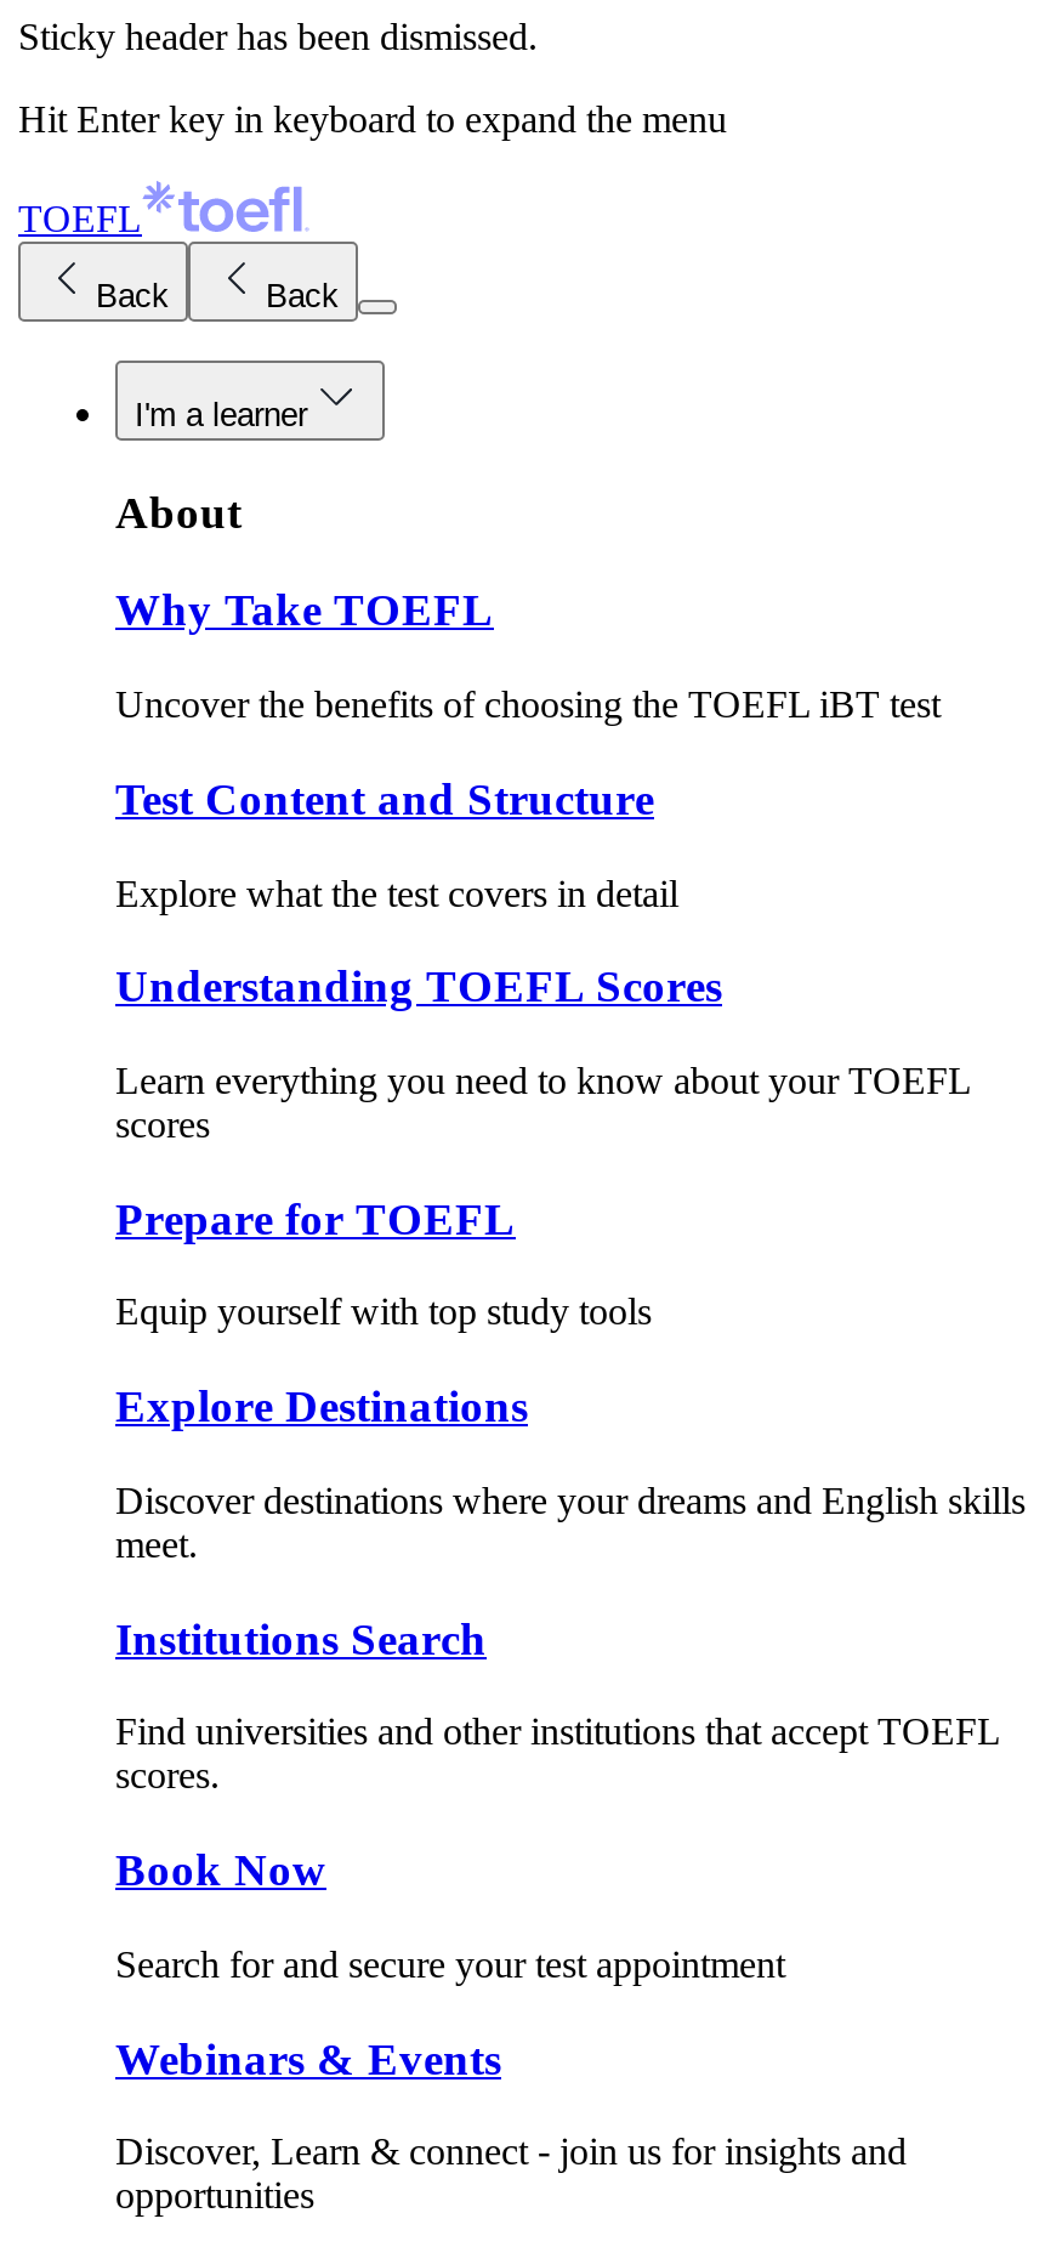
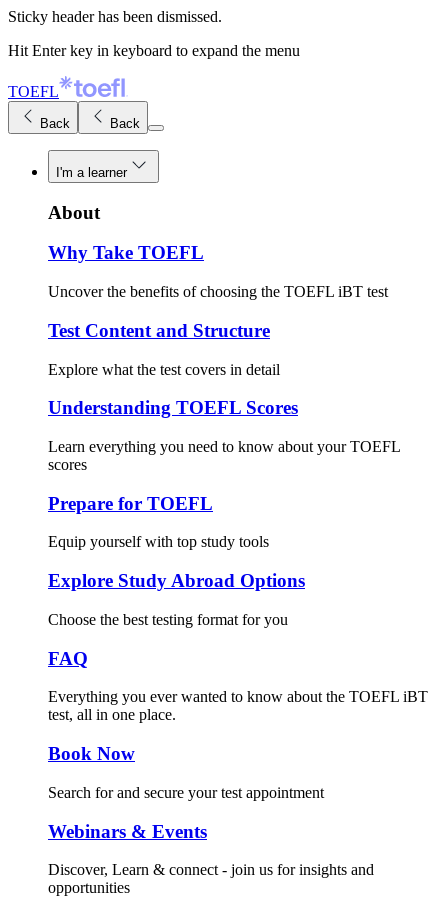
[115,1381,528,1432] Explore Destinations -> [48,570,305,591] Explore Study Abroad Options
[115,1480,1026,1565] Discover destinations where your dreams and English skills | meet. -> [48,611,288,628] Choose the best testing format for you
[115,1612,487,1663] Institutions Search -> [48,648,88,669] FAQ
[115,1711,999,1796] Find universities and other institutions that accept TOEFL | scores. -> [48,688,428,723] Everything you ever wanted to know about the TOEFL iBT | test, all in one place.

